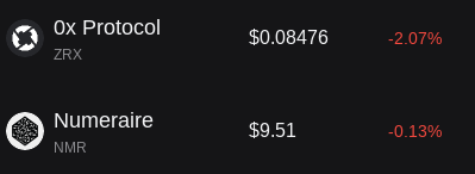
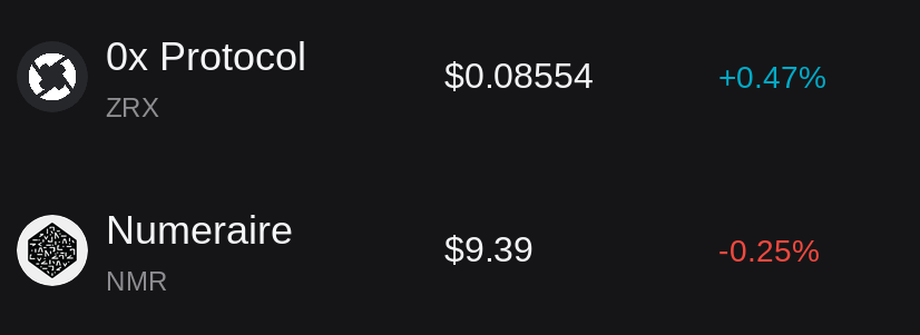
[249,27,329,48] $0.08476 -> [444,57,594,95] $0.08554
[388,29,442,48] -2.07% -> [718,59,825,95] +0.47%
[249,120,296,141] $9.51 -> [444,230,534,268] $9.39
[388,122,442,141] -0.13% -> [718,233,819,268] -0.25%

